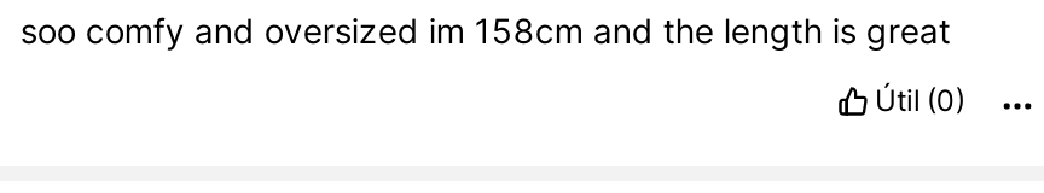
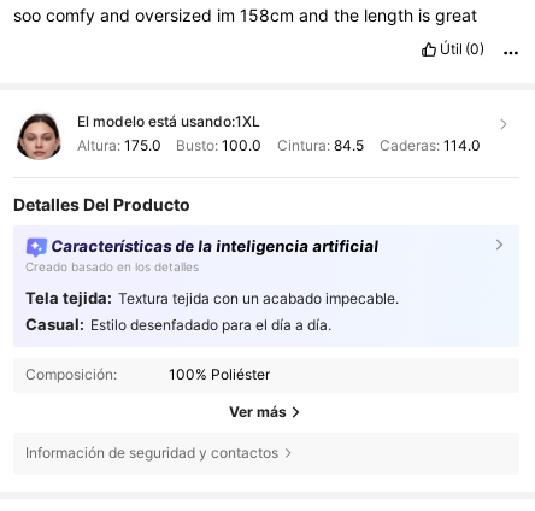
none -> [14,112,480,462] [image] | El modelo está usando:1XL | Altura: 175.0 | Busto: 100.0 | Cintura: 84.5 | Caderas: 114.0 | Detalles Del Producto | Características de la inteligencia artificial | Creado basado en los detalles | Tela tejida: Textura tejida con un acabado impecable. | Casual: Estilo desenfadado para el día a día. | Composición: | 100% Poliéster | Ver más | Información de seguridad y contactos

